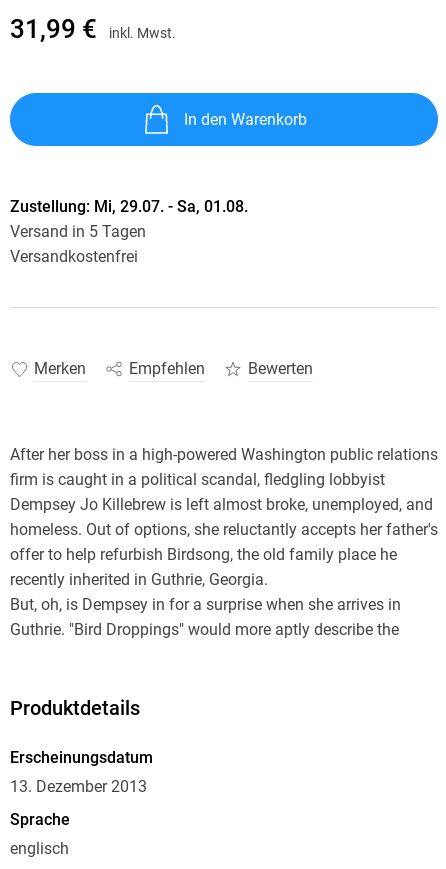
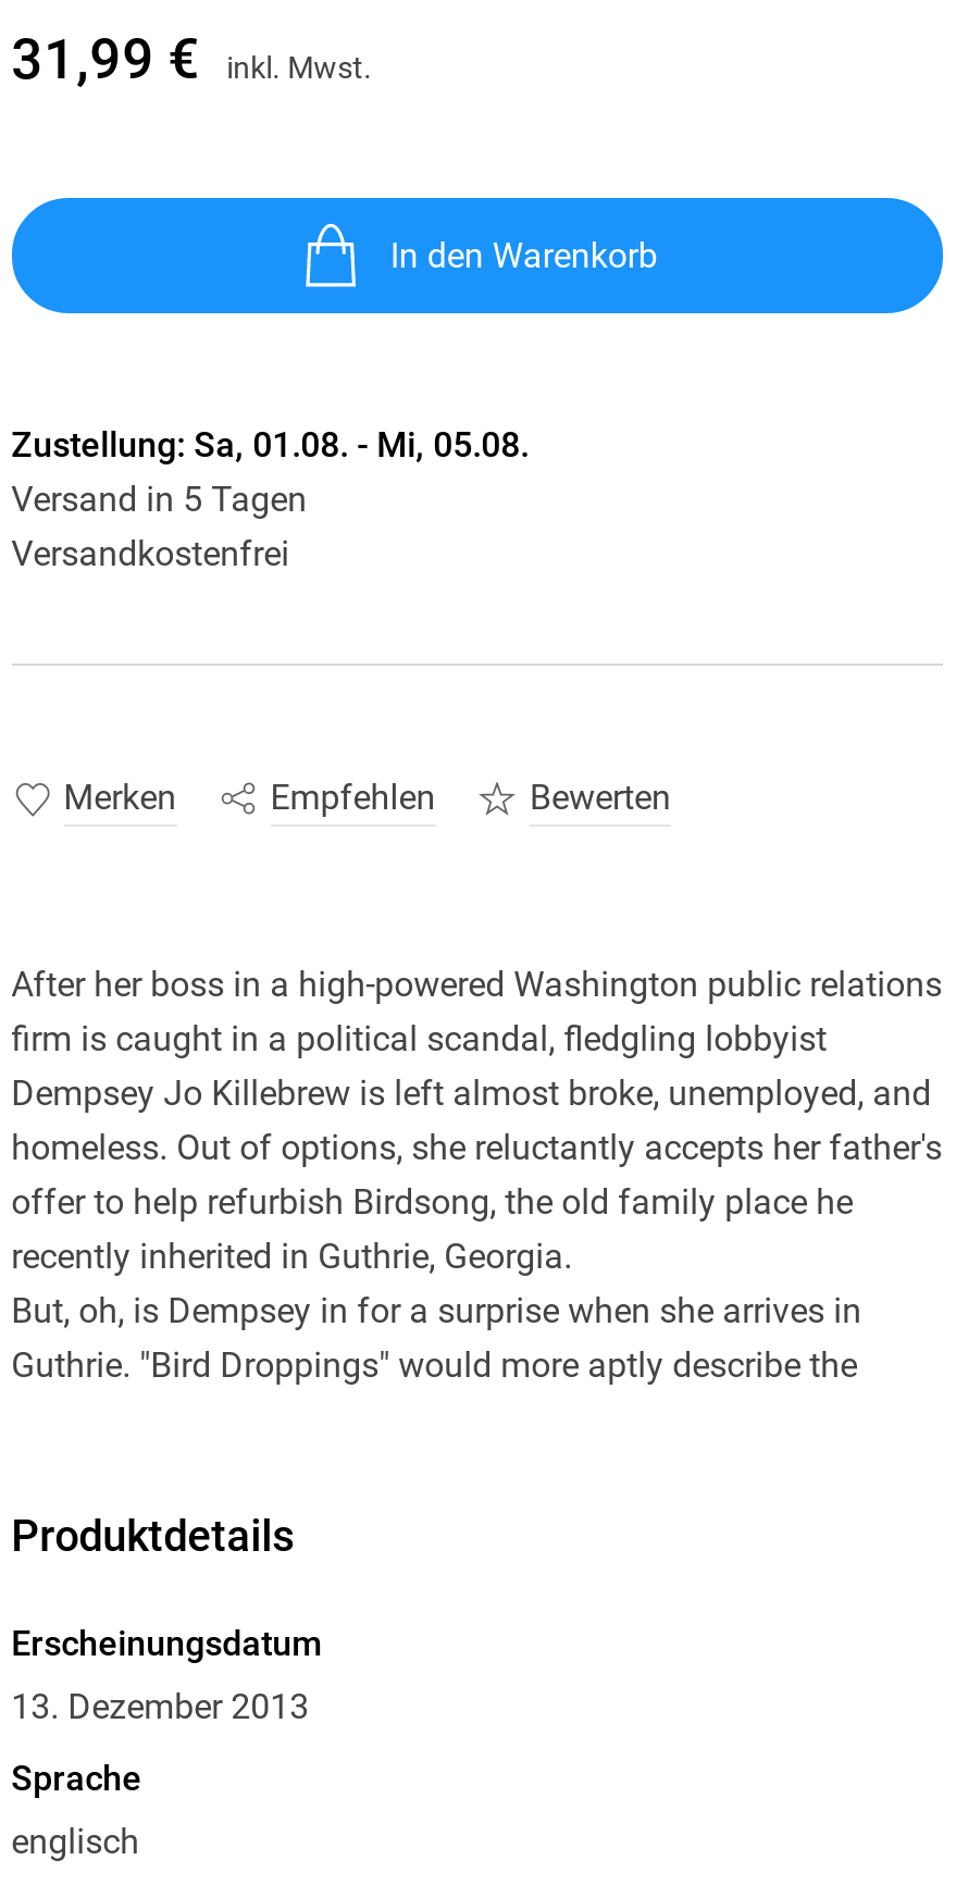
[10,197,248,216] Zustellung: Mi, 29.07. - Sa, 01.08. -> [11,424,529,465] Zustellung: Sa, 01.08. - Mi, 05.08.

